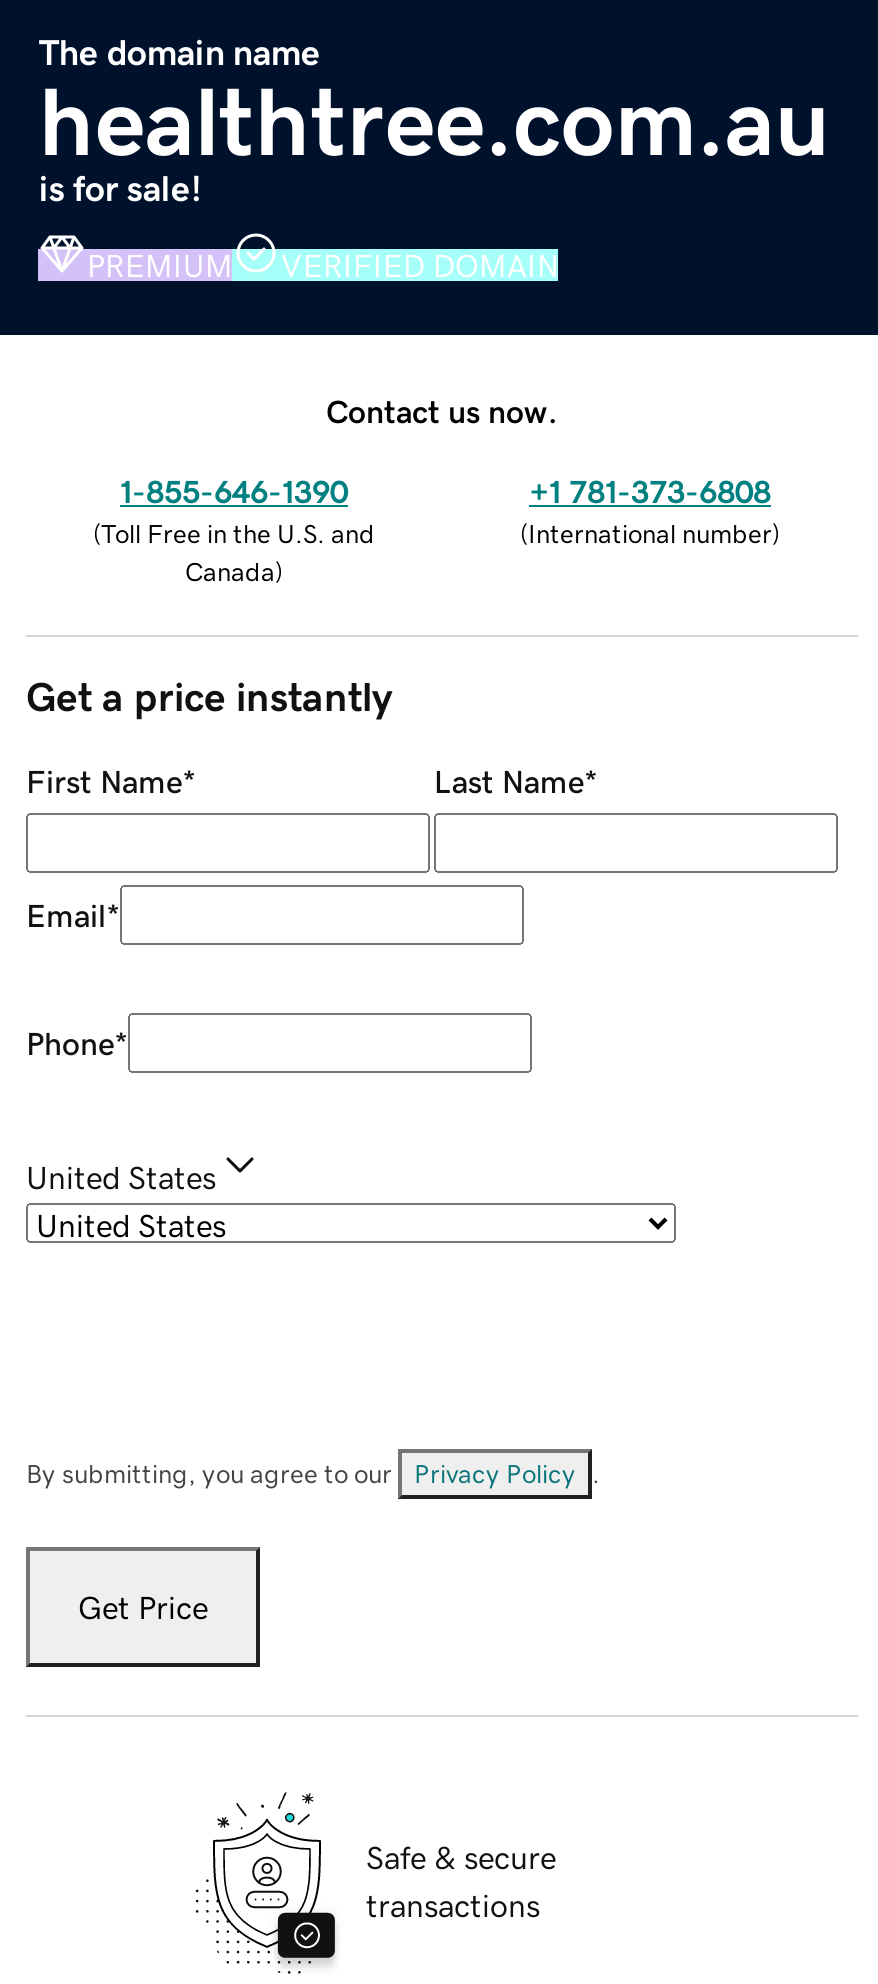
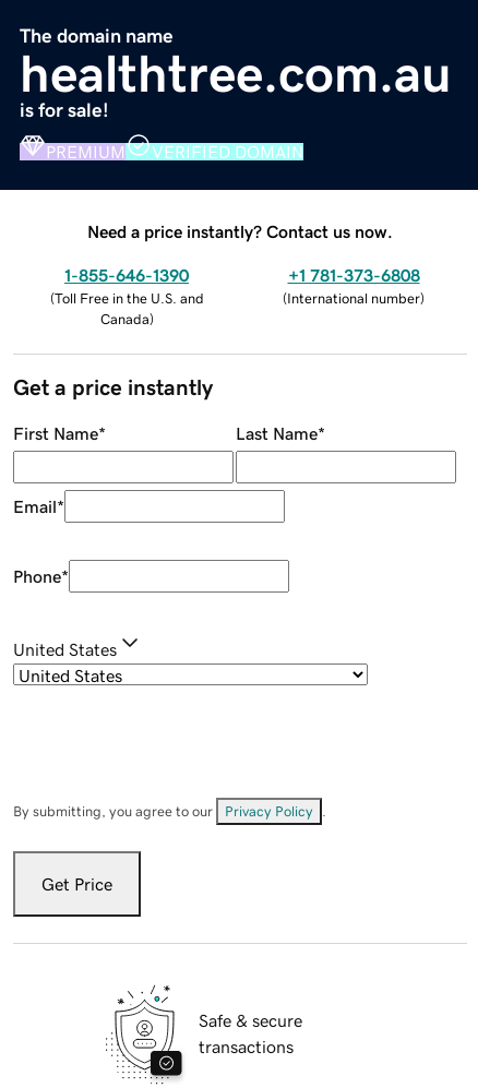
[326,394,558,426] Contact us now. -> [87,222,393,240] Need a price instantly? Contact us now.

